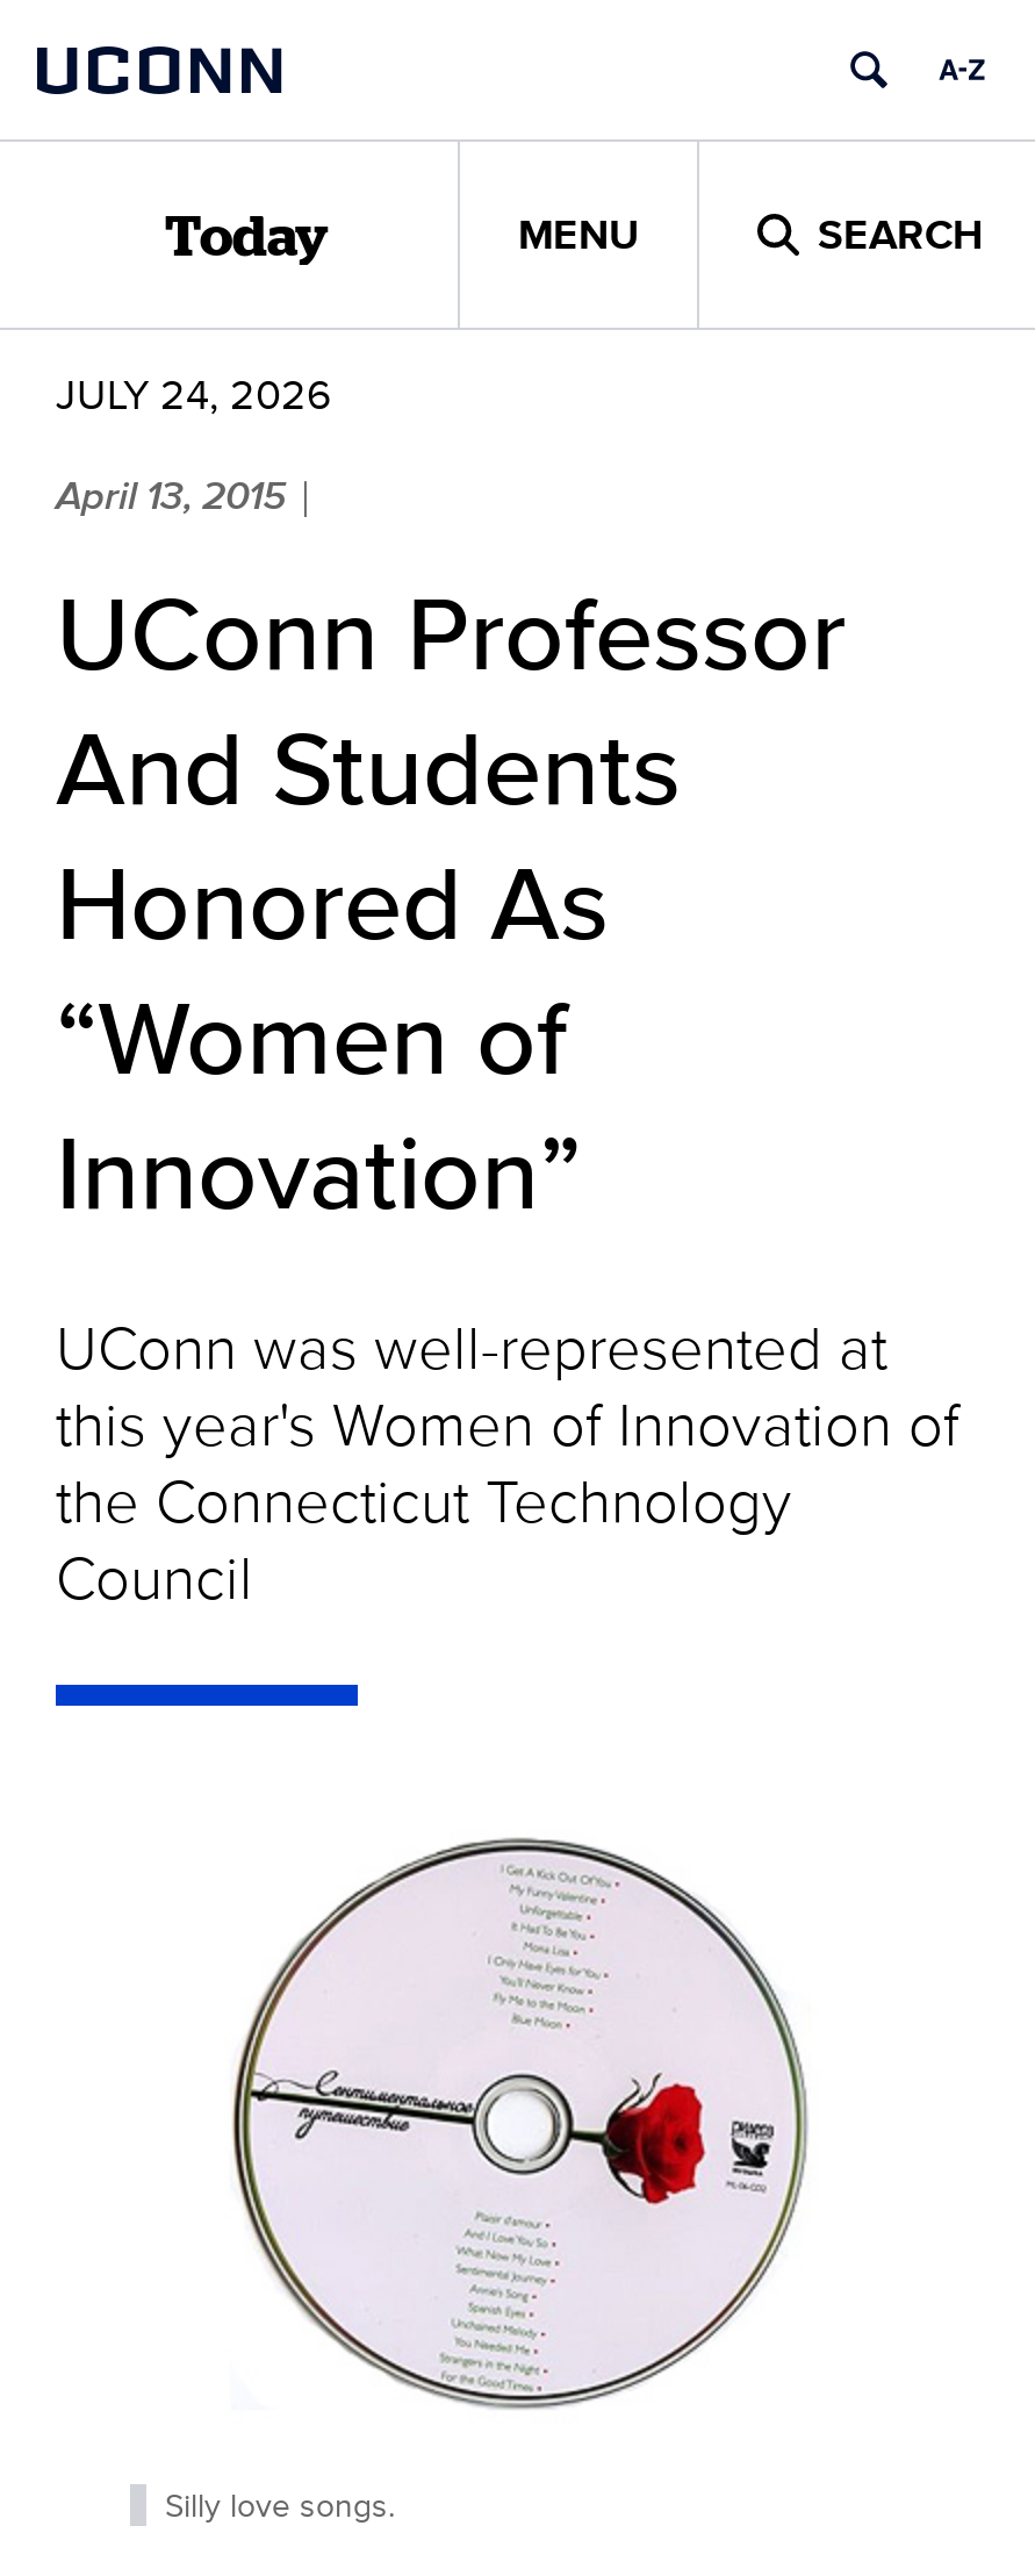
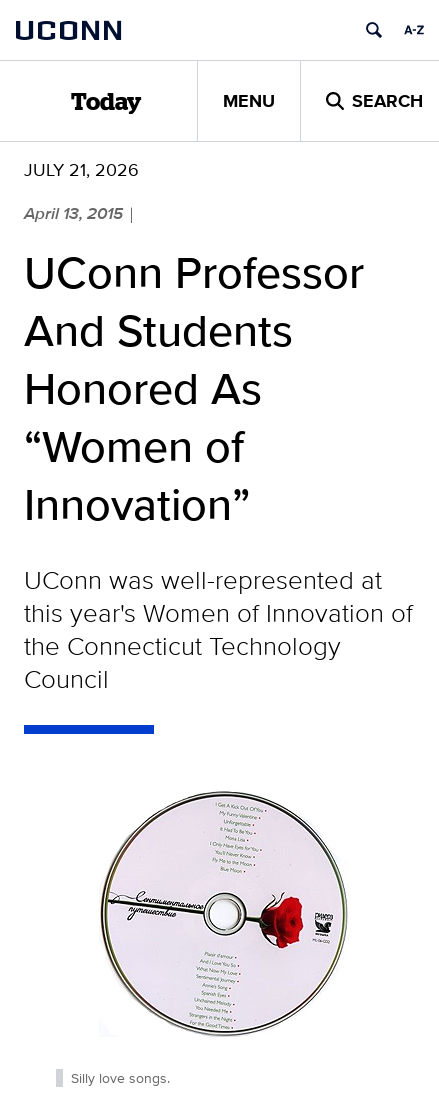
[56,365,332,423] JULY 24, 2026 -> [24,157,139,182] JULY 21, 2026

